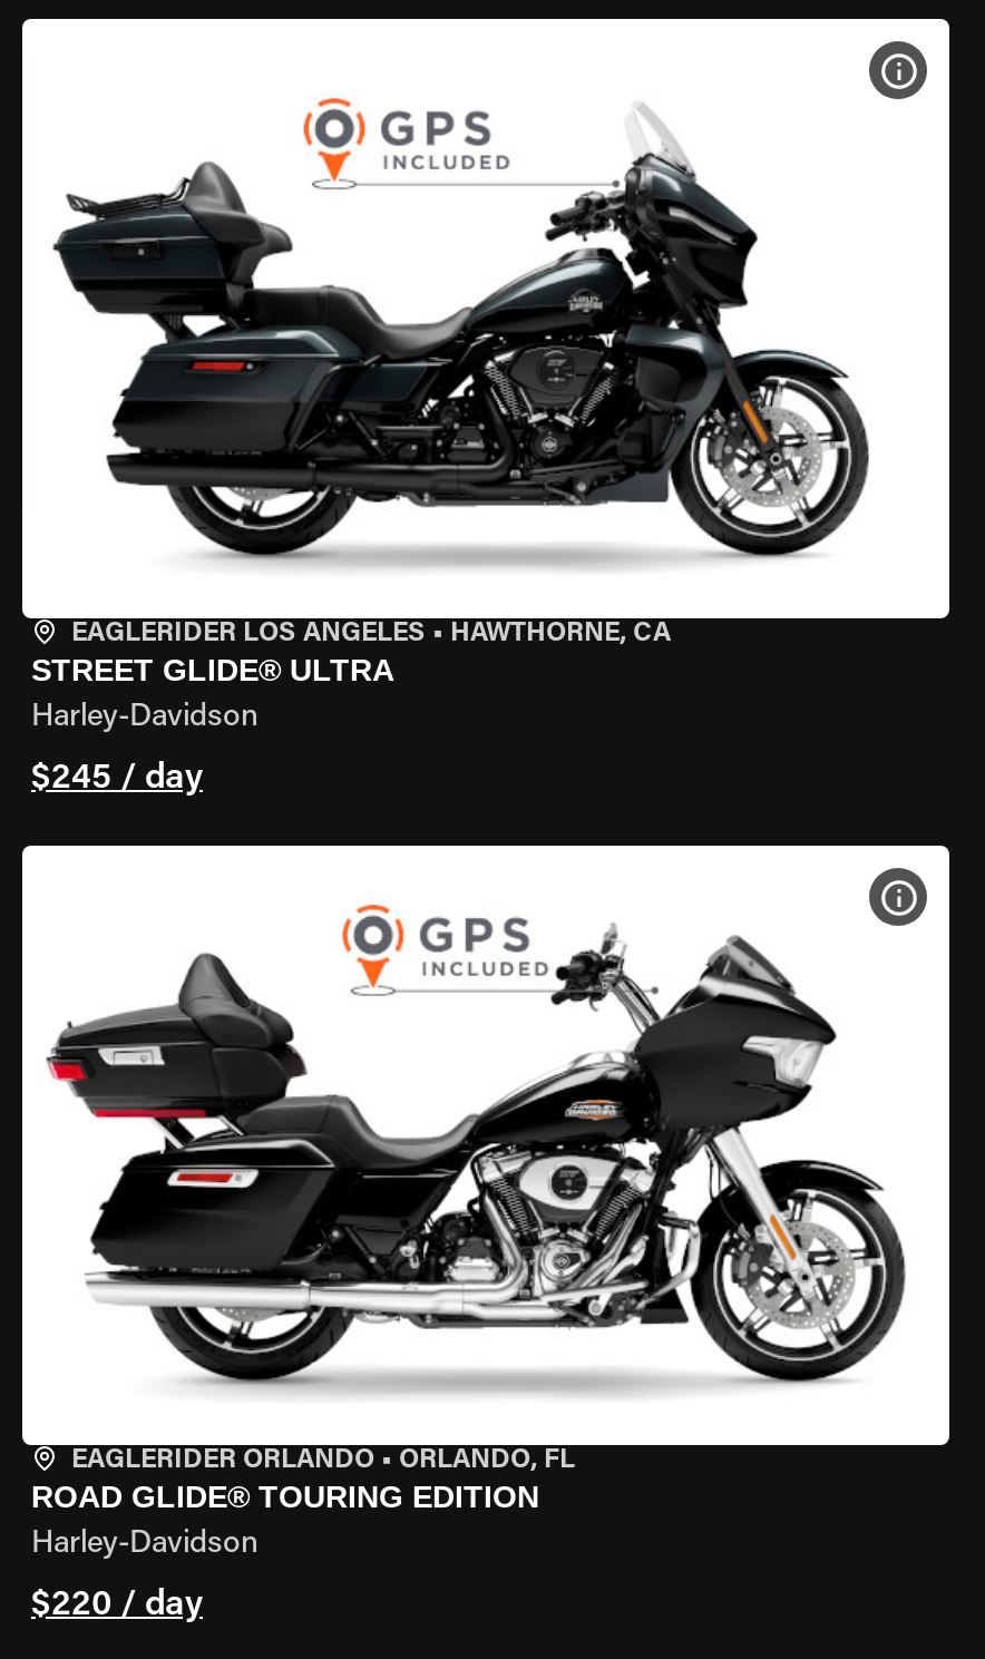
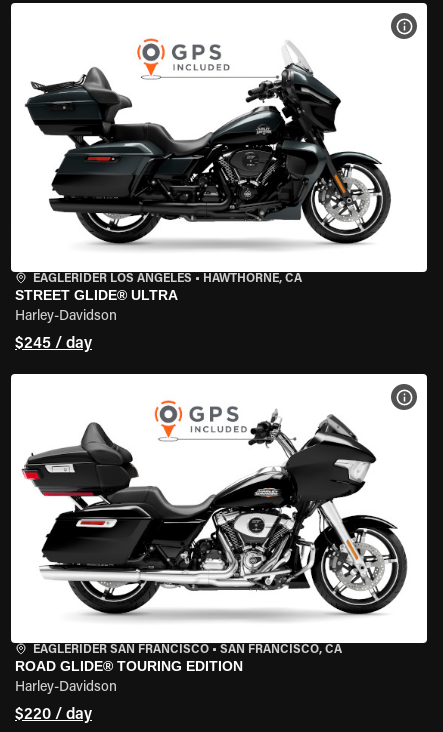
[71,1447,575,1474] EAGLERIDER ORLANDO • ORLANDO, FL -> [33,644,342,656] EAGLERIDER SAN FRANCISCO • SAN FRANCISCO, CA

